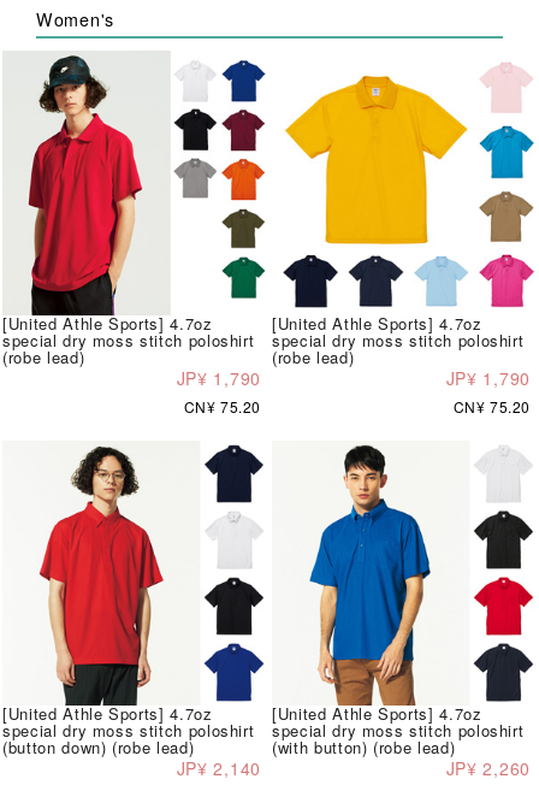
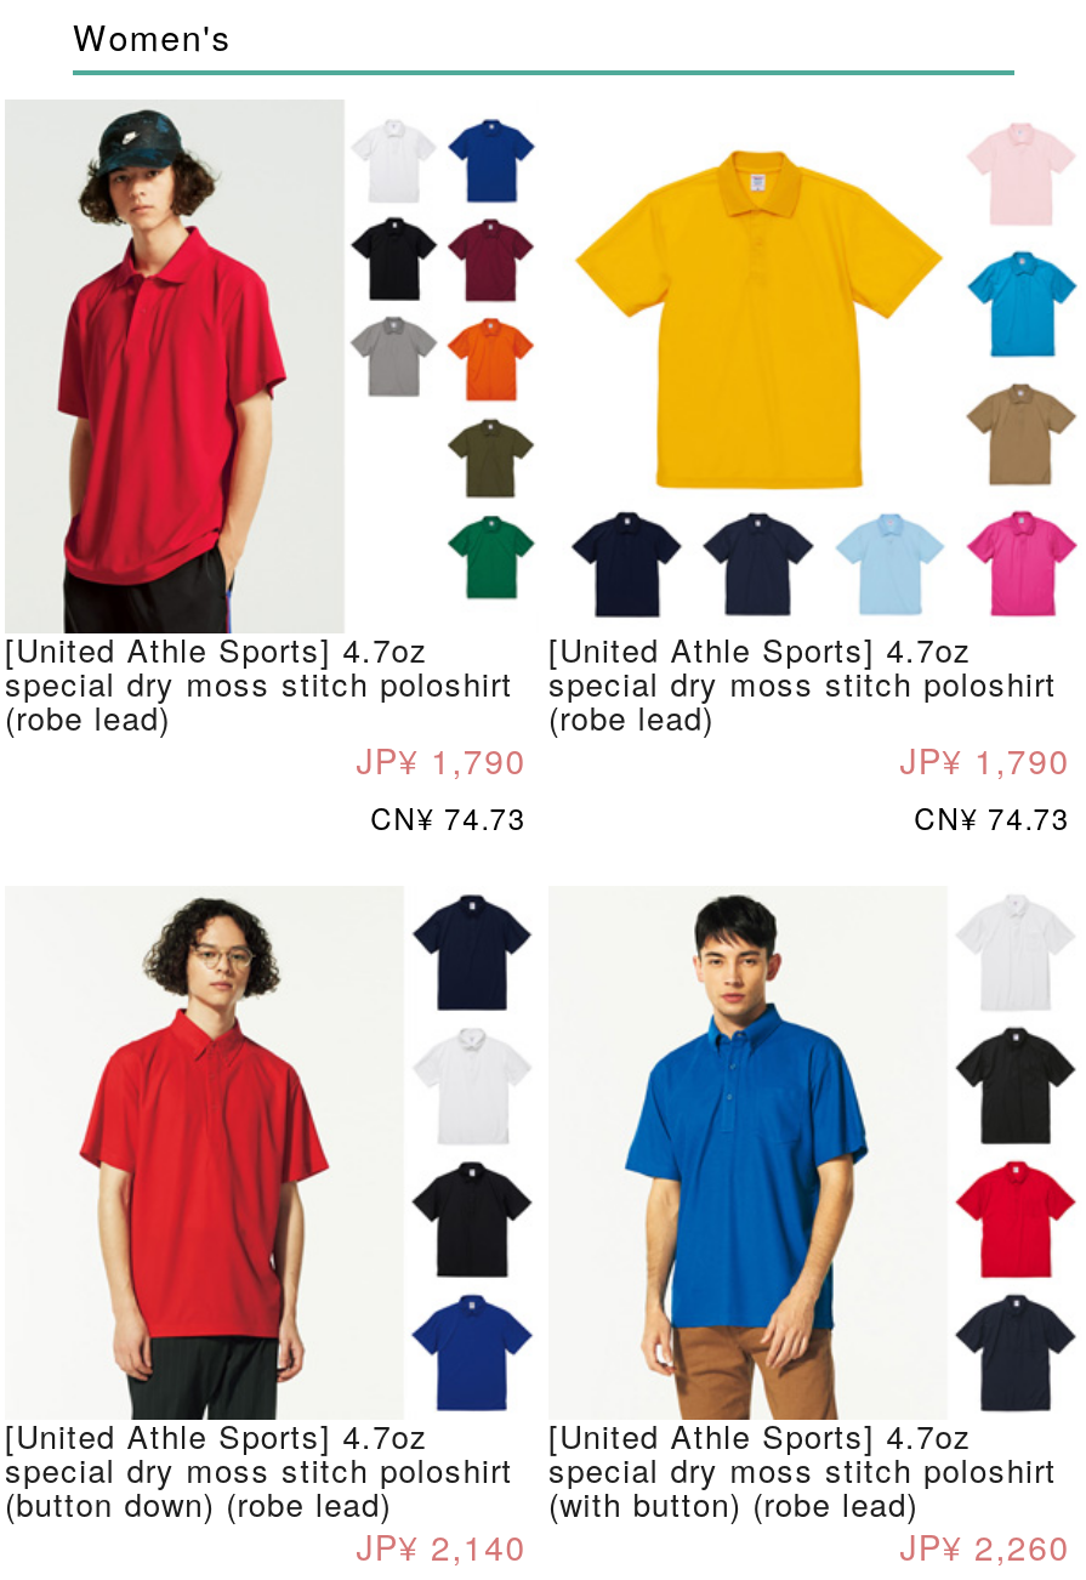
[184,397,261,417] CN¥ 75.20 -> [370,797,527,838] CN¥ 74.73
[453,397,531,417] CN¥ 75.20 -> [914,797,1070,838] CN¥ 74.73

